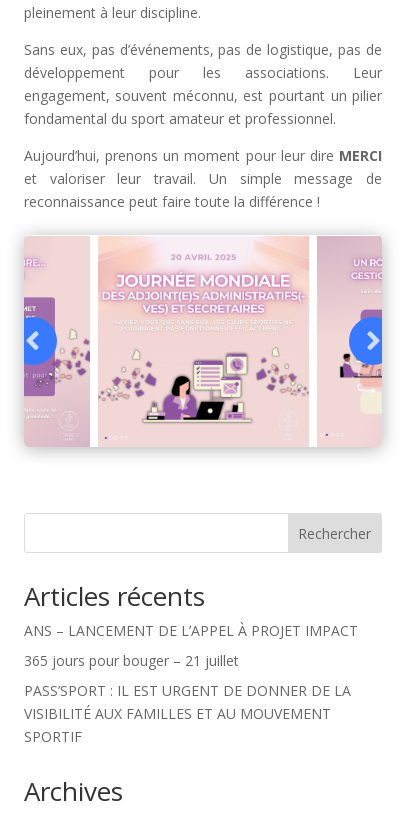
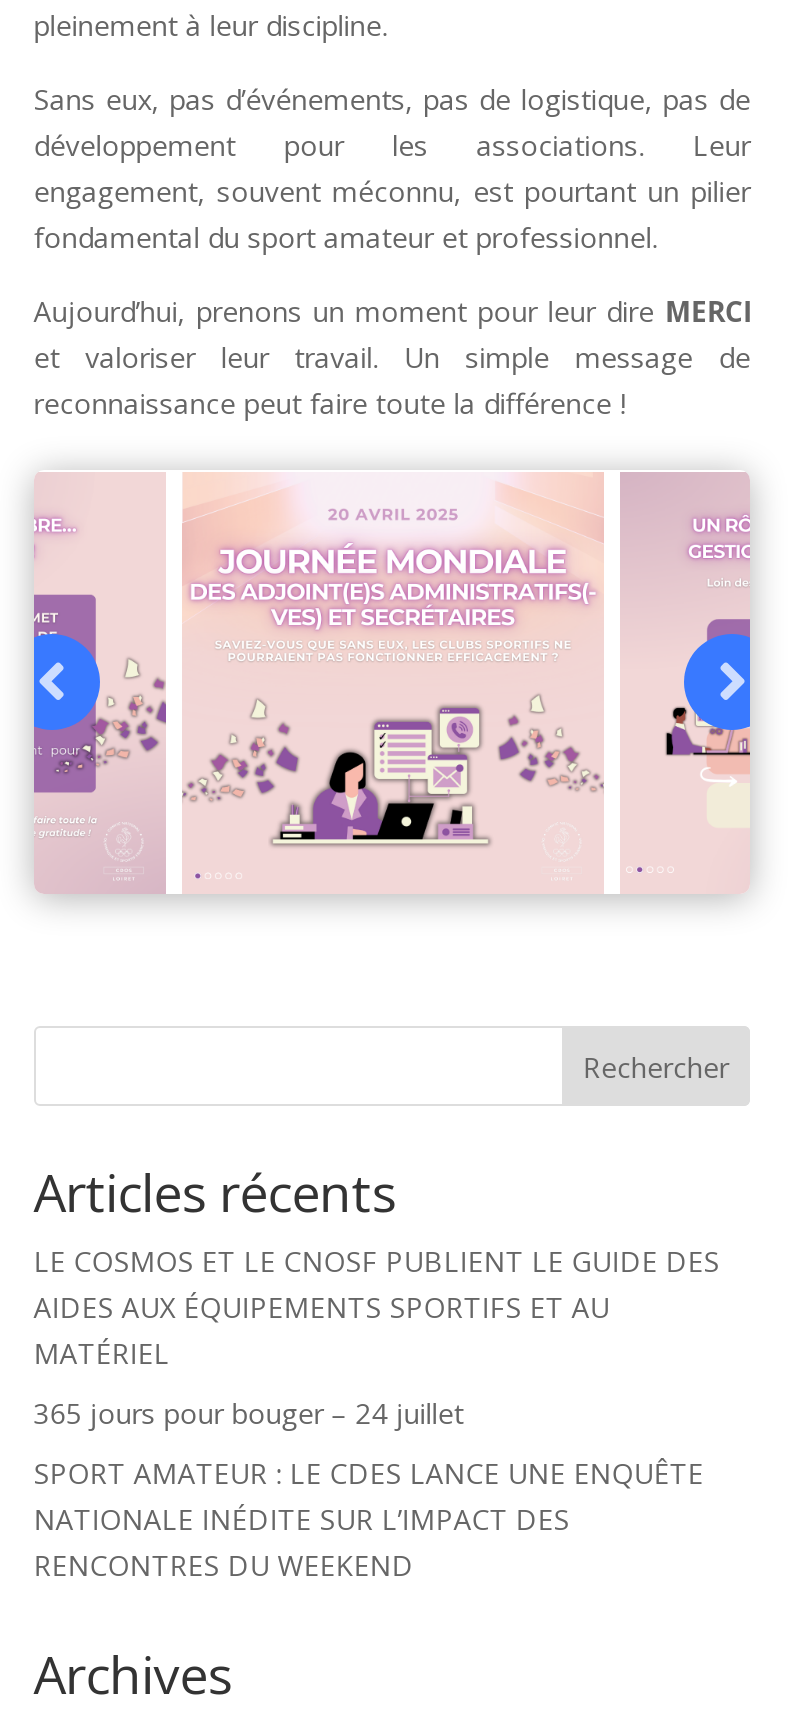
[24,621,358,640] ANS – LANCEMENT DE L’APPEL À PROJET IMPACT -> [34,1242,720,1372] LE COSMOS ET LE CNOSF PUBLIENT LE GUIDE DES | AIDES AUX ÉQUIPEMENTS SPORTIFS ET AU | MATÉRIEL
[24,651,239,670] 365 jours pour bouger – 21 juillet -> [34,1394,464,1432] 365 jours pour bouger – 24 juillet
[24,681,351,746] PASS’SPORT : IL EST URGENT DE DONNER DE LA | VISIBILITÉ AUX FAMILLES ET AU MOUVEMENT | SPORTIF -> [34,1454,704,1584] SPORT AMATEUR : LE CDES LANCE UNE ENQUÊTE | NATIONALE INÉDITE SUR L’IMPACT DES | RENCONTRES DU WEEKEND

